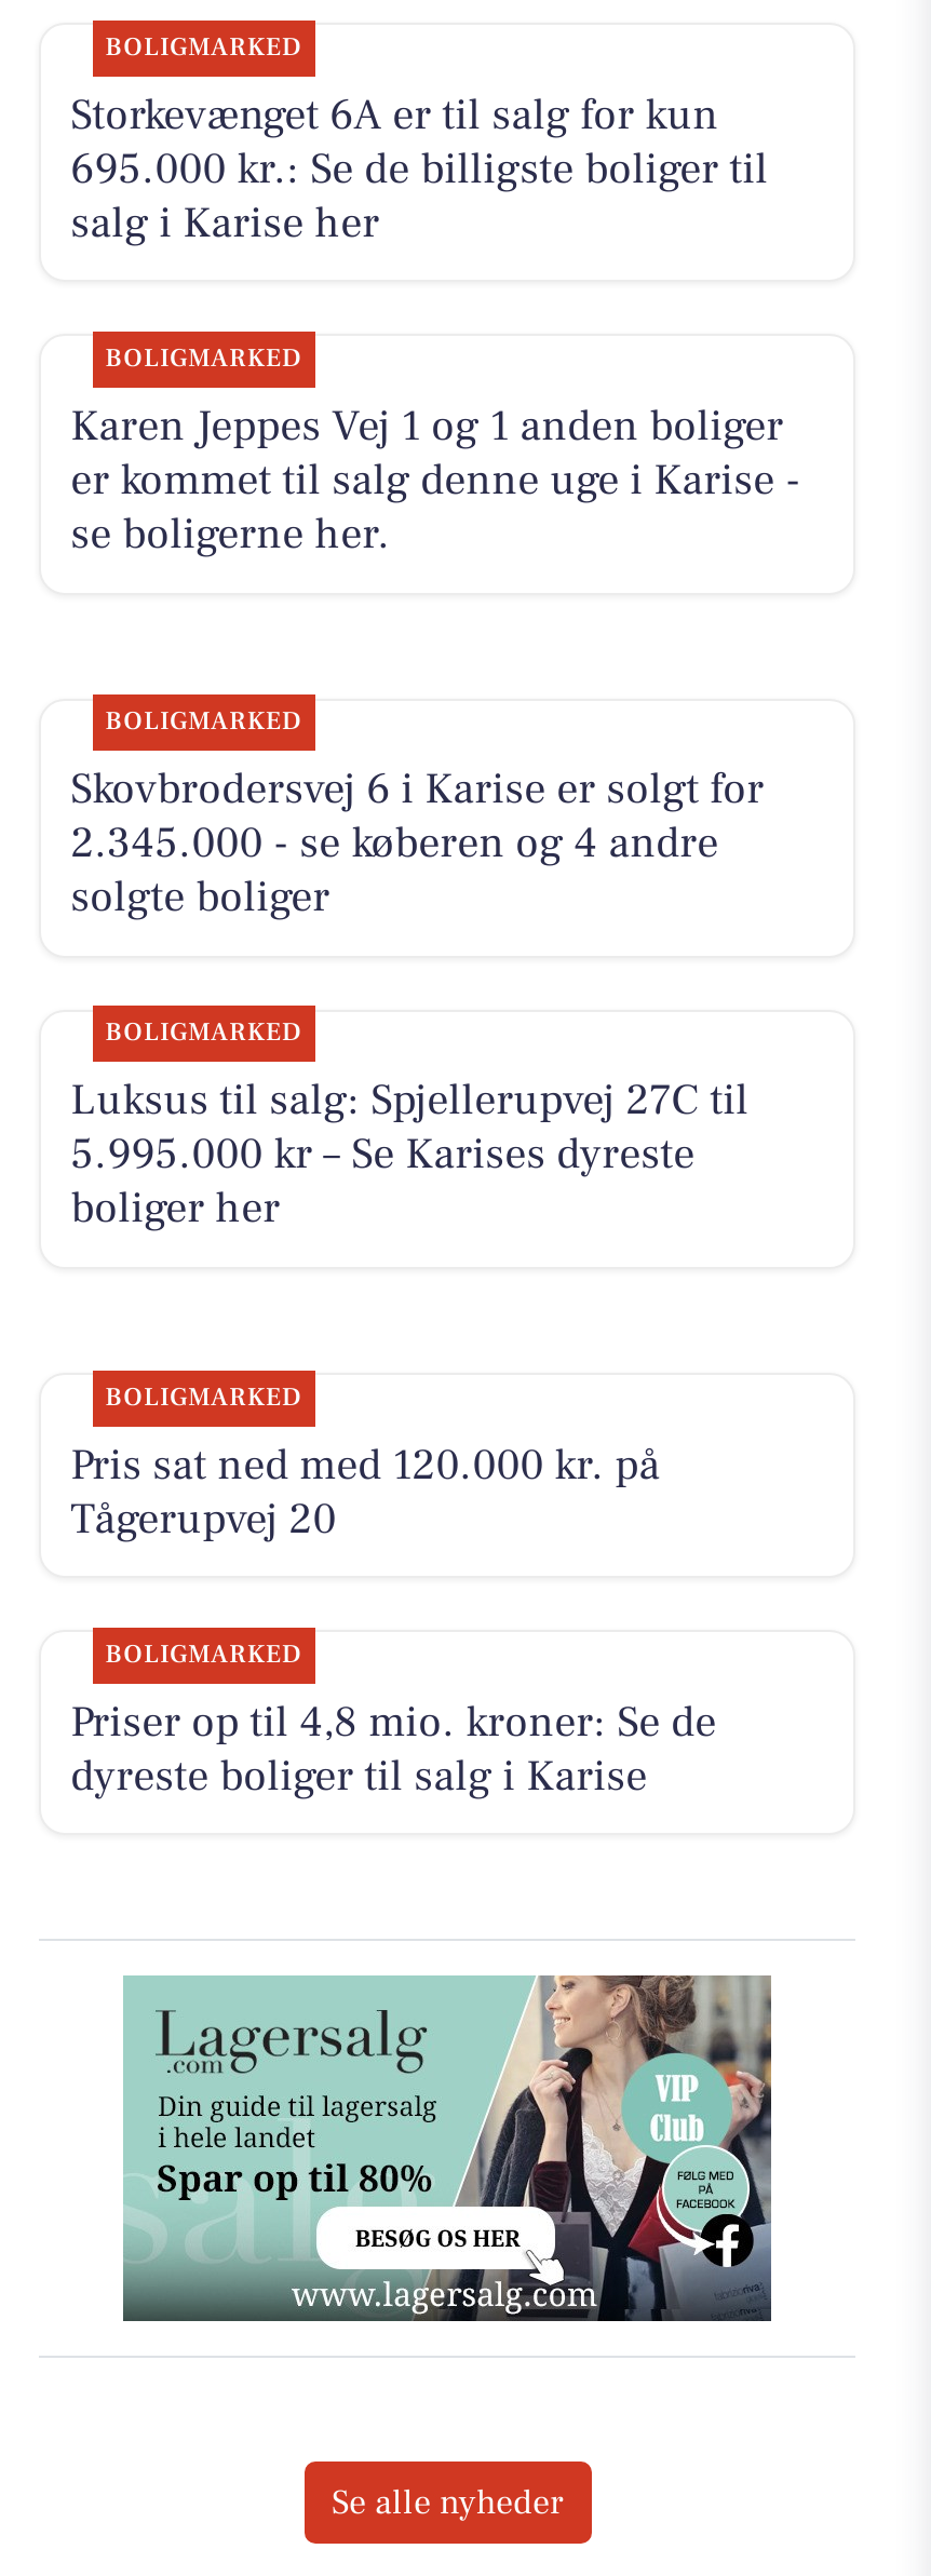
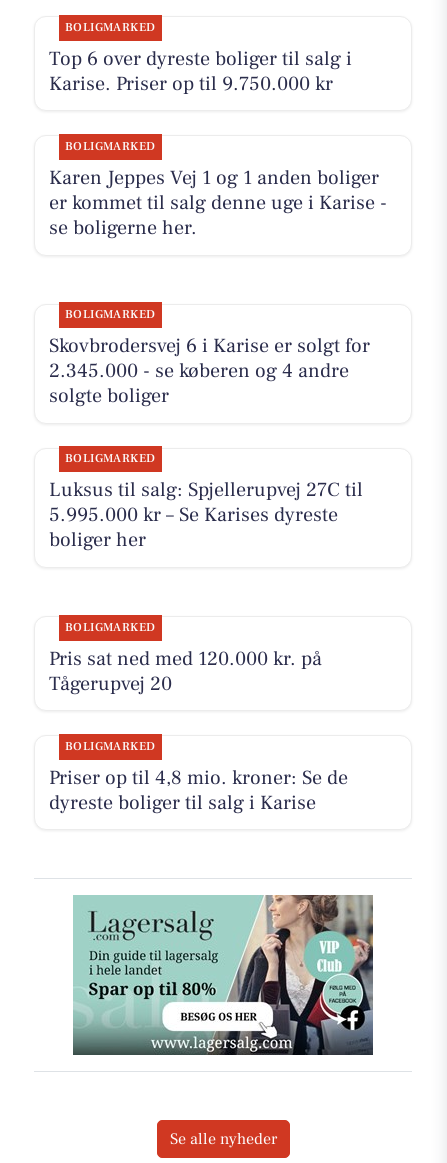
[70,87,768,251] Storkevænget 6A er til salg for kun | 695.000 kr.: Se de billigste boliger til | salg i Karise her -> [49,46,352,97] Top 6 over dyreste boliger til salg i | Karise. Priser op til 9.750.000 kr

